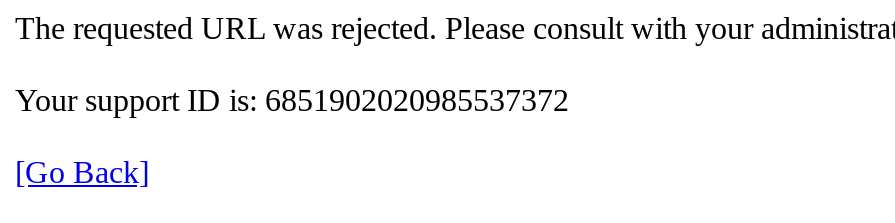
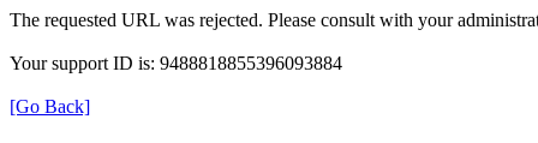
[15,83,569,117] Your support ID is: 6851902020985537372 -> [10,53,342,73] Your support ID is: 9488818855396093884

